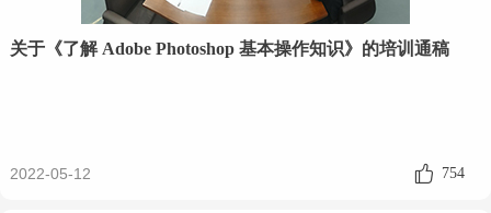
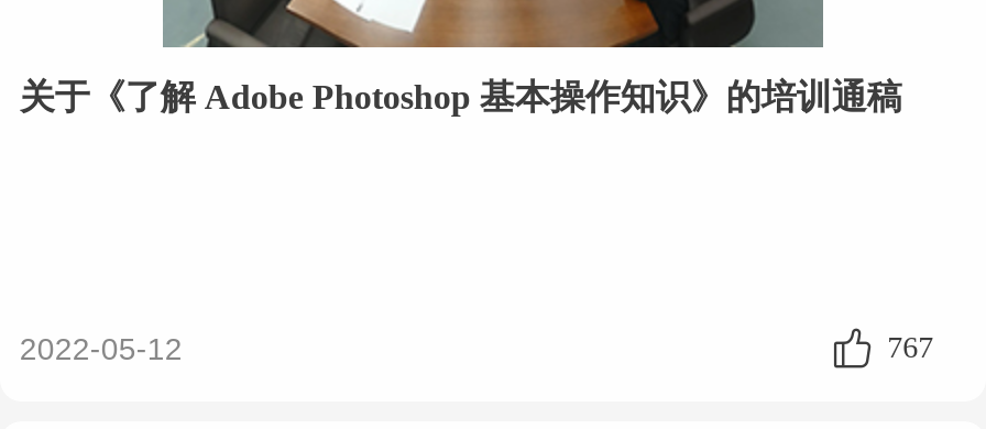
[442,165,465,181] 754 -> [887,332,933,365] 767

